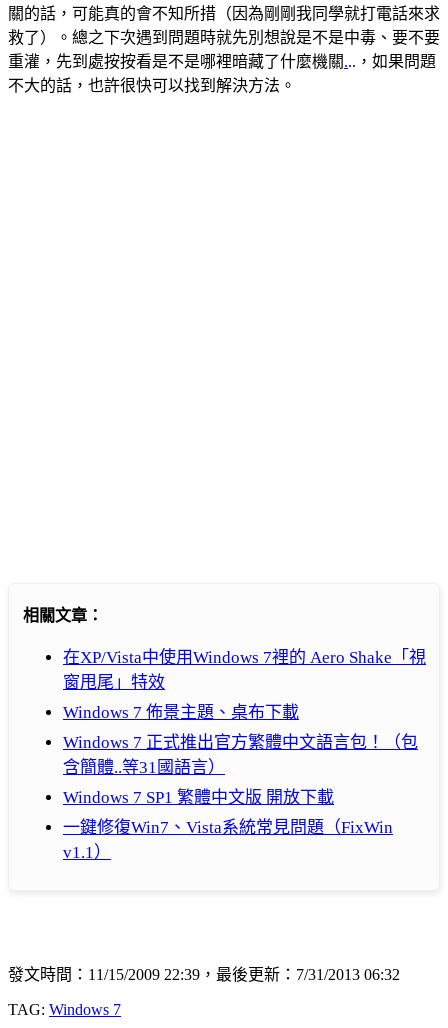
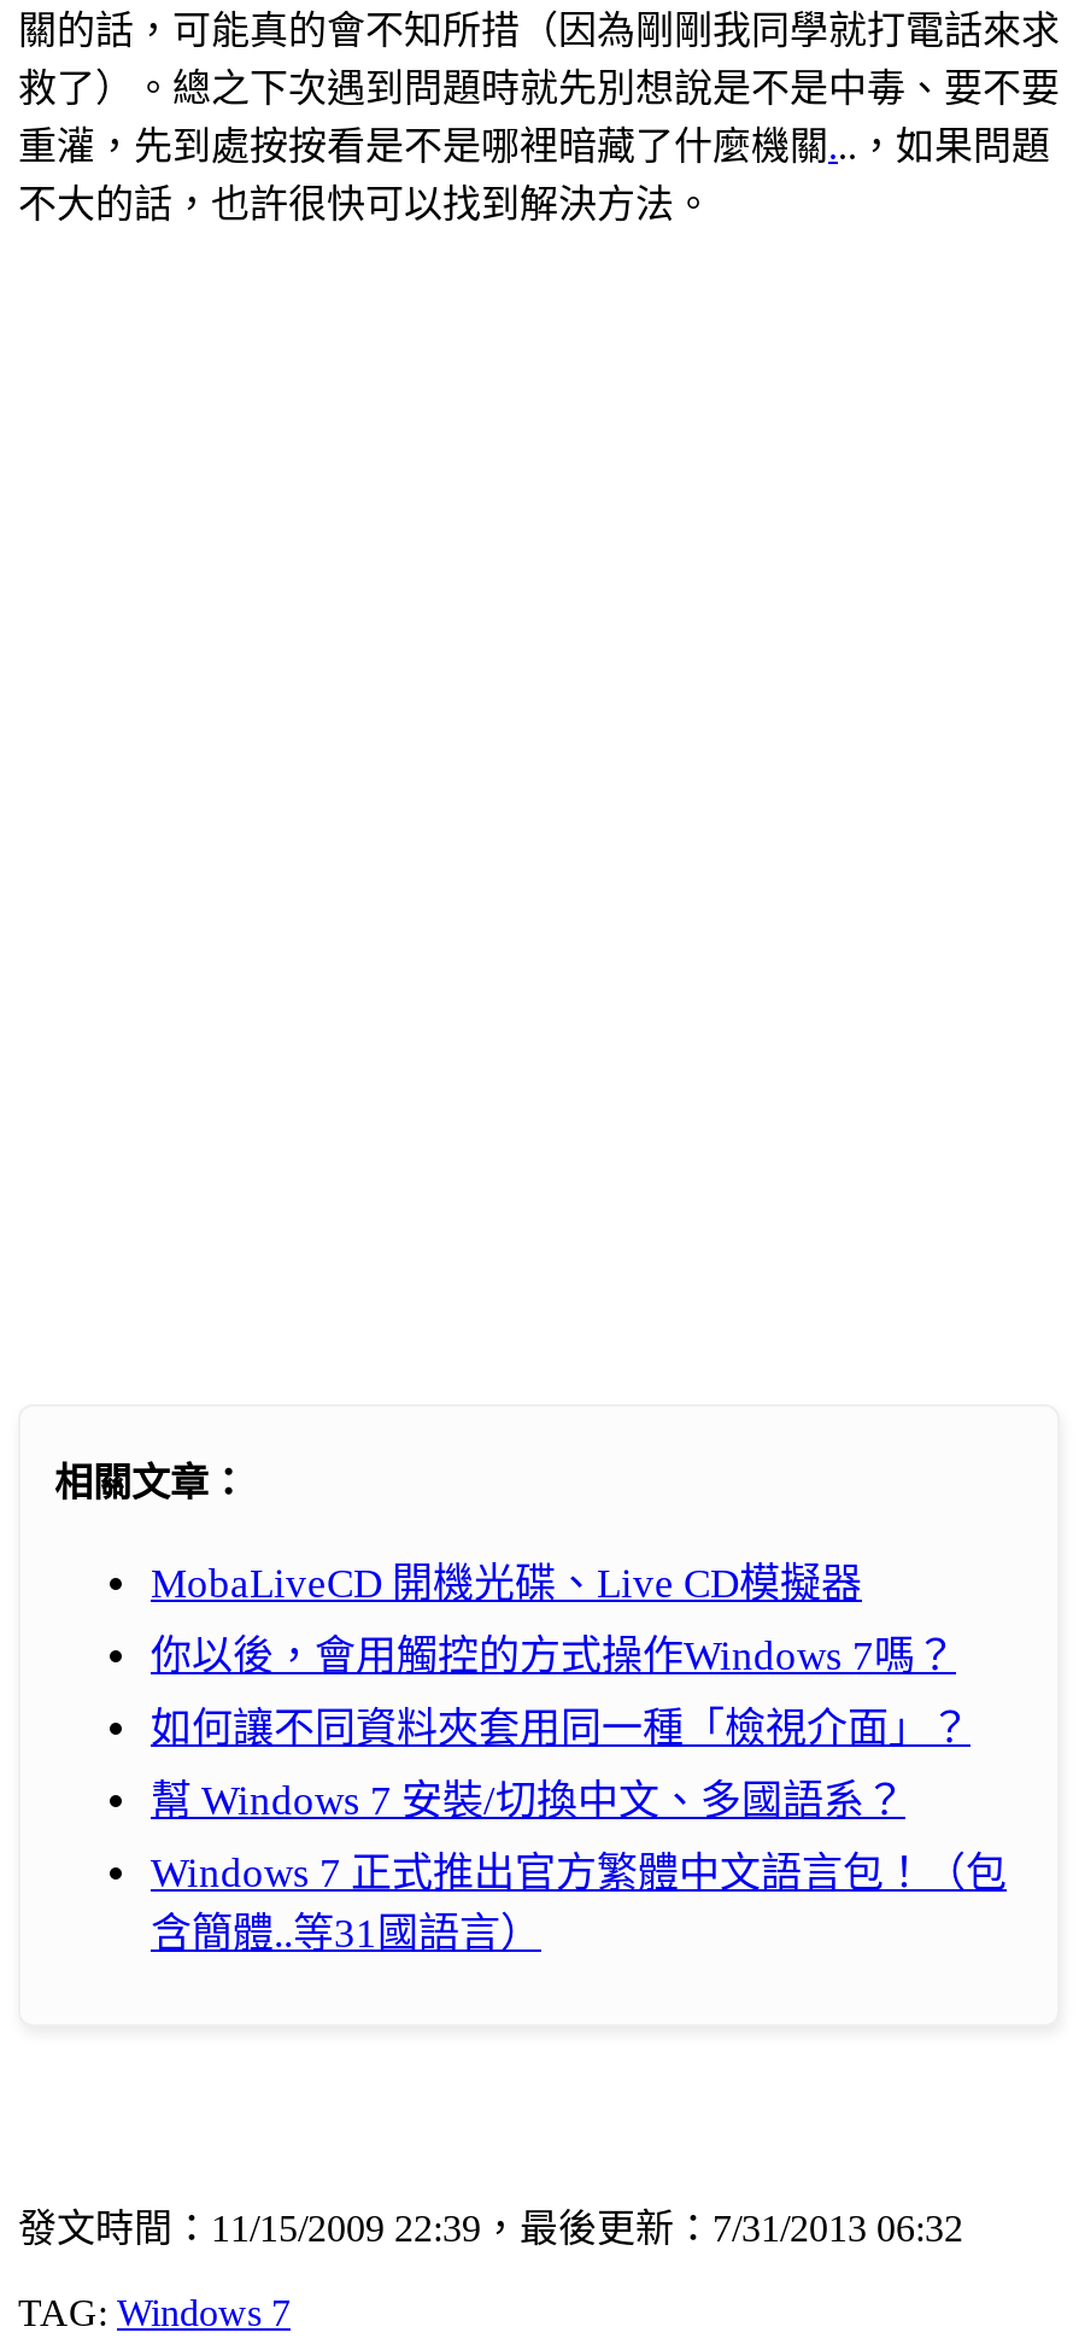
[63,648,426,722] 在XP/Vista中使用Windows 7裡的 Aero Shake「視 | 窗甩尾」特效 | Windows 7 佈景主題、桌布下載 -> [151,1562,970,1825] MobaLiveCD 開機光碟、Live CD模擬器 | 你以後，會用觸控的方式操作Windows 7嗎？ | 如何讓不同資料夾套用同一種「檢視介面」？ | 幫 Windows 7 安裝/切換中文、多國語系？
moved [63,733,418,777] -> [151,1852,1007,1958]: Windows 7 正式推出官方繁體中文語言包！（包 | 含簡體..等31國語言）
[63,788,393,862] Windows 7 SP1 繁體中文版 開放下載 | 一鍵修復Win7、Vista系統常見問題（FixWin | v1.1） -> none

